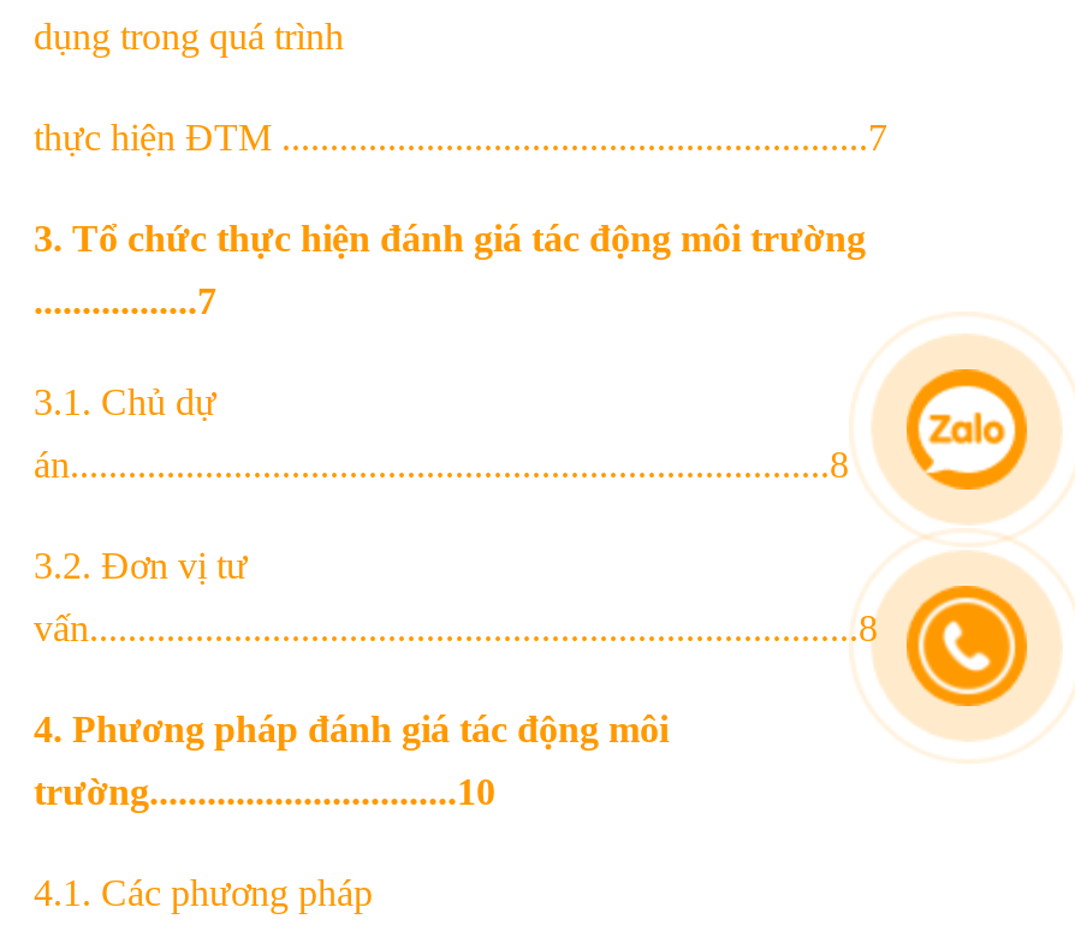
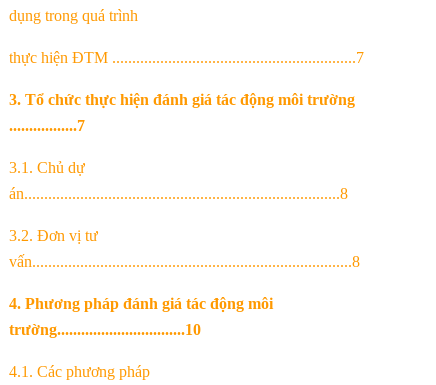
[871,333,1068,742] [image] -> none

